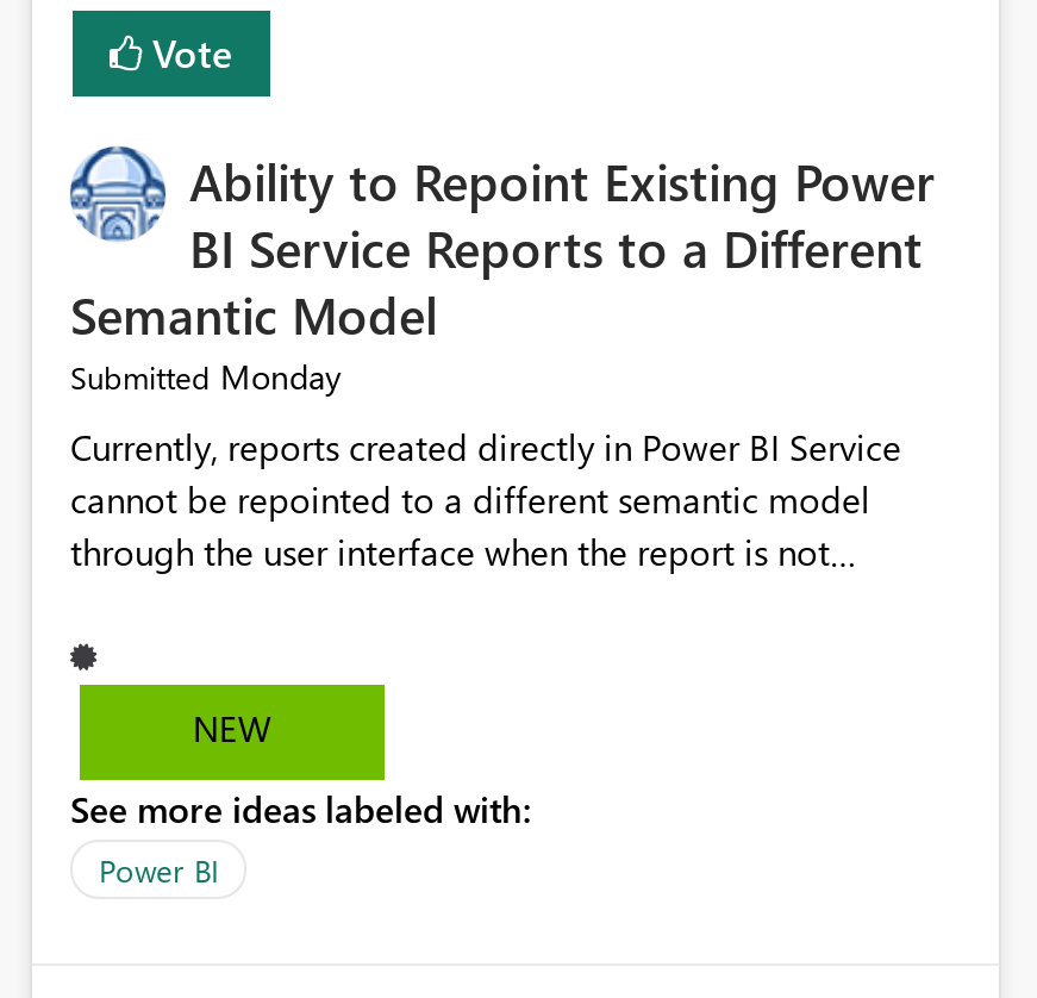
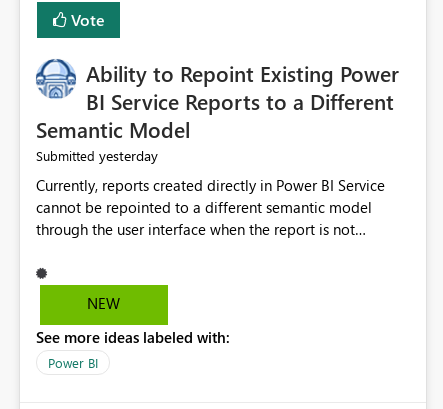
[70,355,342,400] Submitted Monday -> [36,146,158,165] Submitted yesterday

